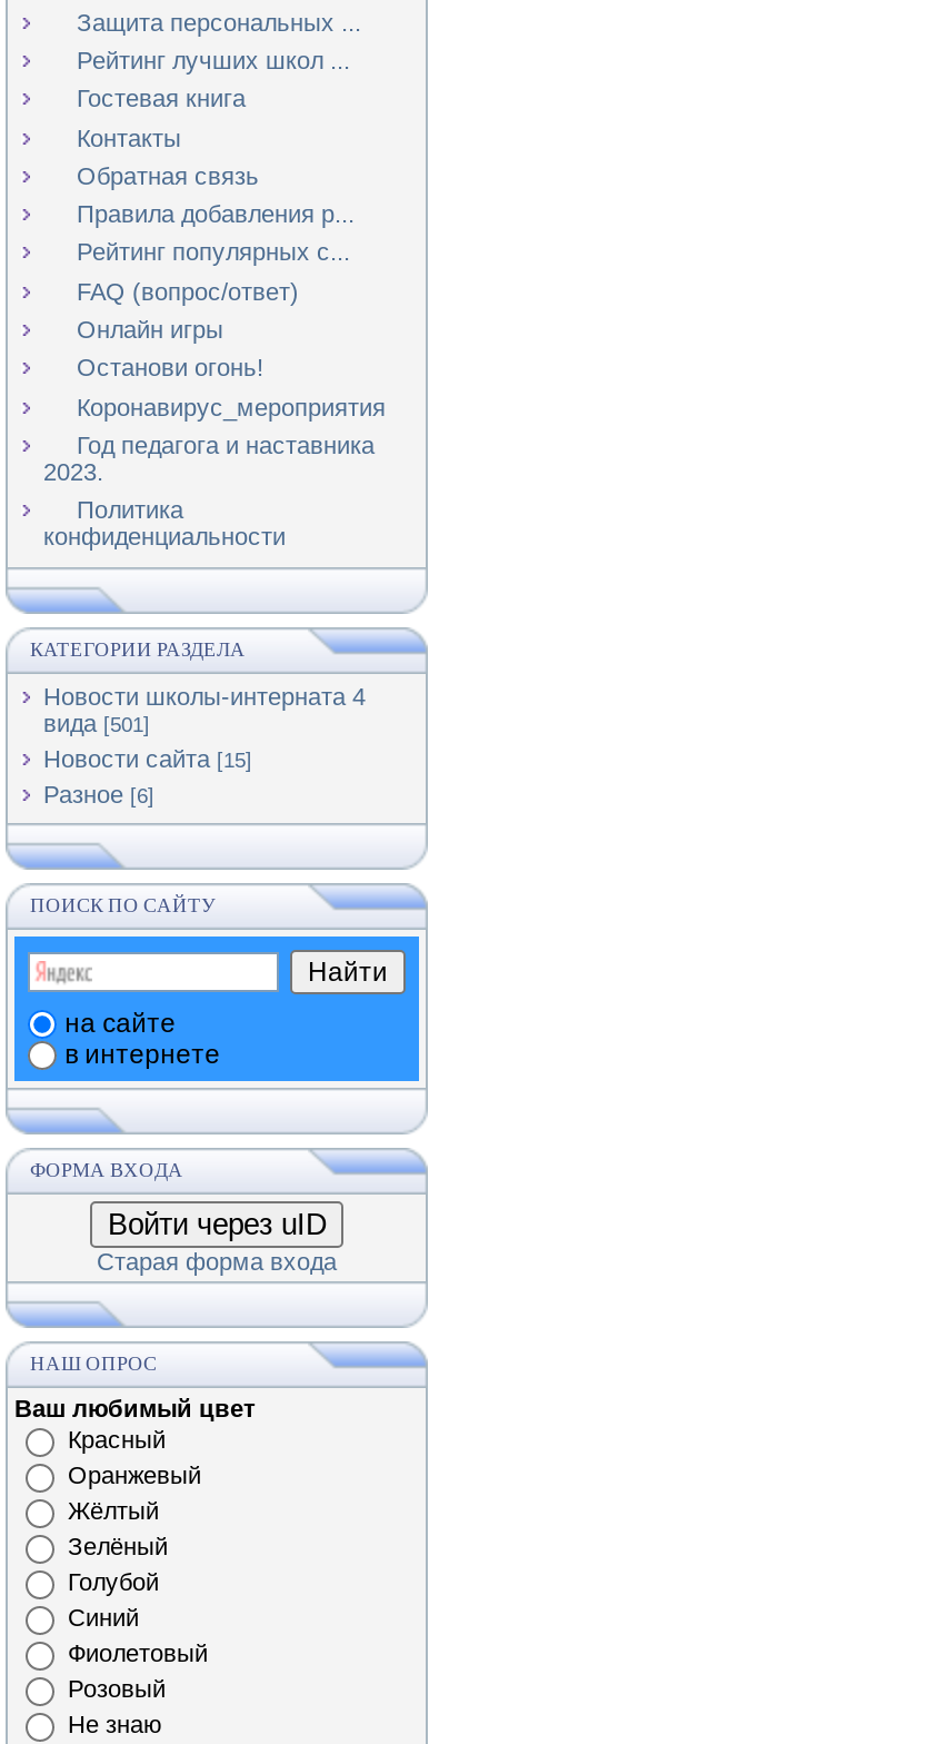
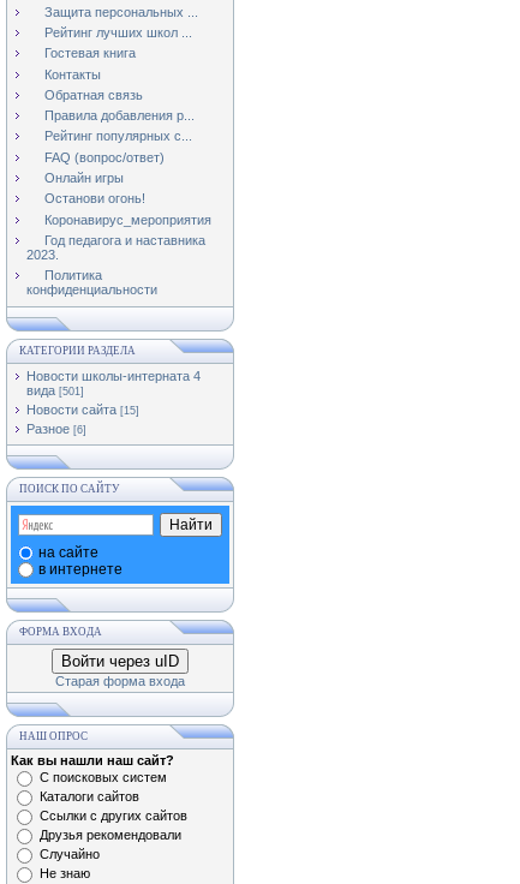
[14,1395,255,1702] Ваш любимый цвет | Красный | Оранжевый | Жёлтый | Зелёный | Голубой | Синий | Фиолетовый | Розовый -> [11,753,187,861] Как вы нашли наш сайт? | С поисковых систем | Каталоги сайтов | Ссылки с других сайтов | Друзья рекомендовали | Случайно

